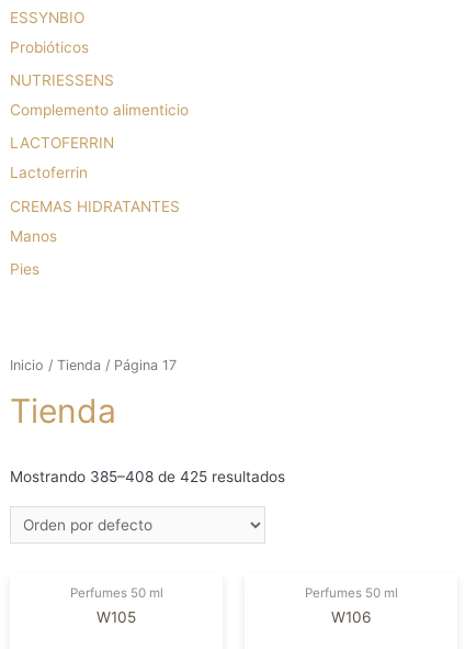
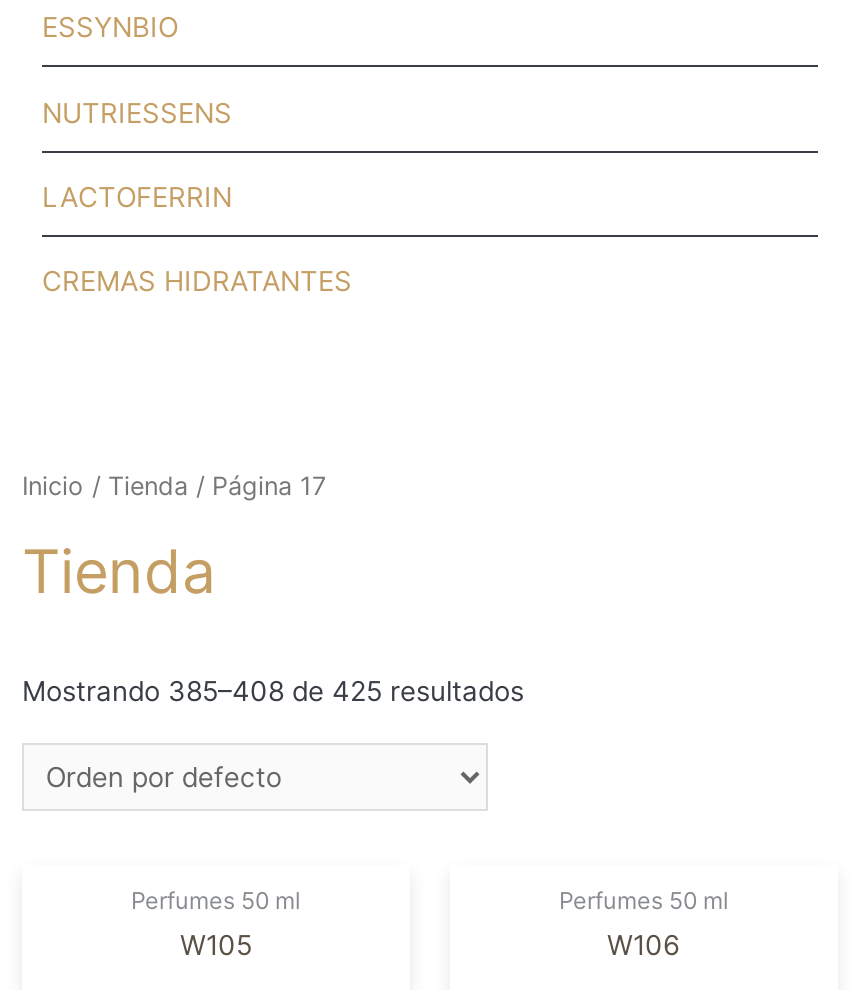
[10,38,89,55] Probióticos -> none
[10,101,189,118] Complemento alimenticio -> none
[10,164,88,182] Lactoferrin -> none
[10,227,57,278] Manos | Pies -> none

